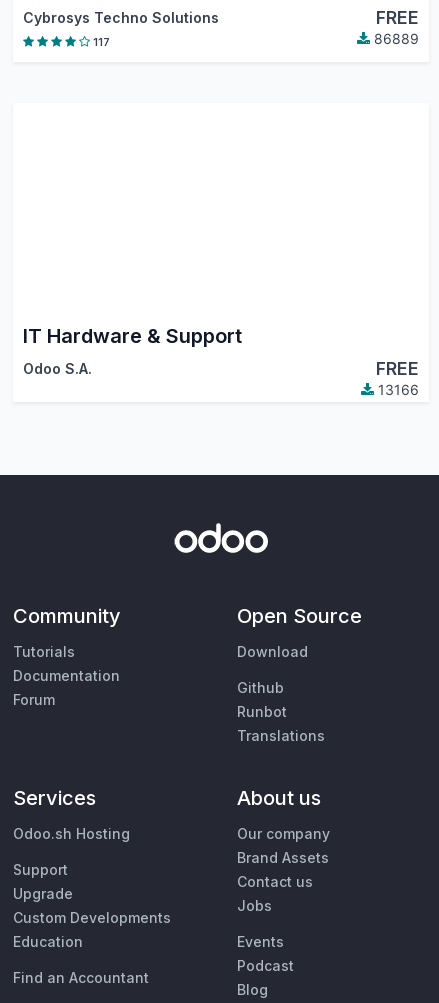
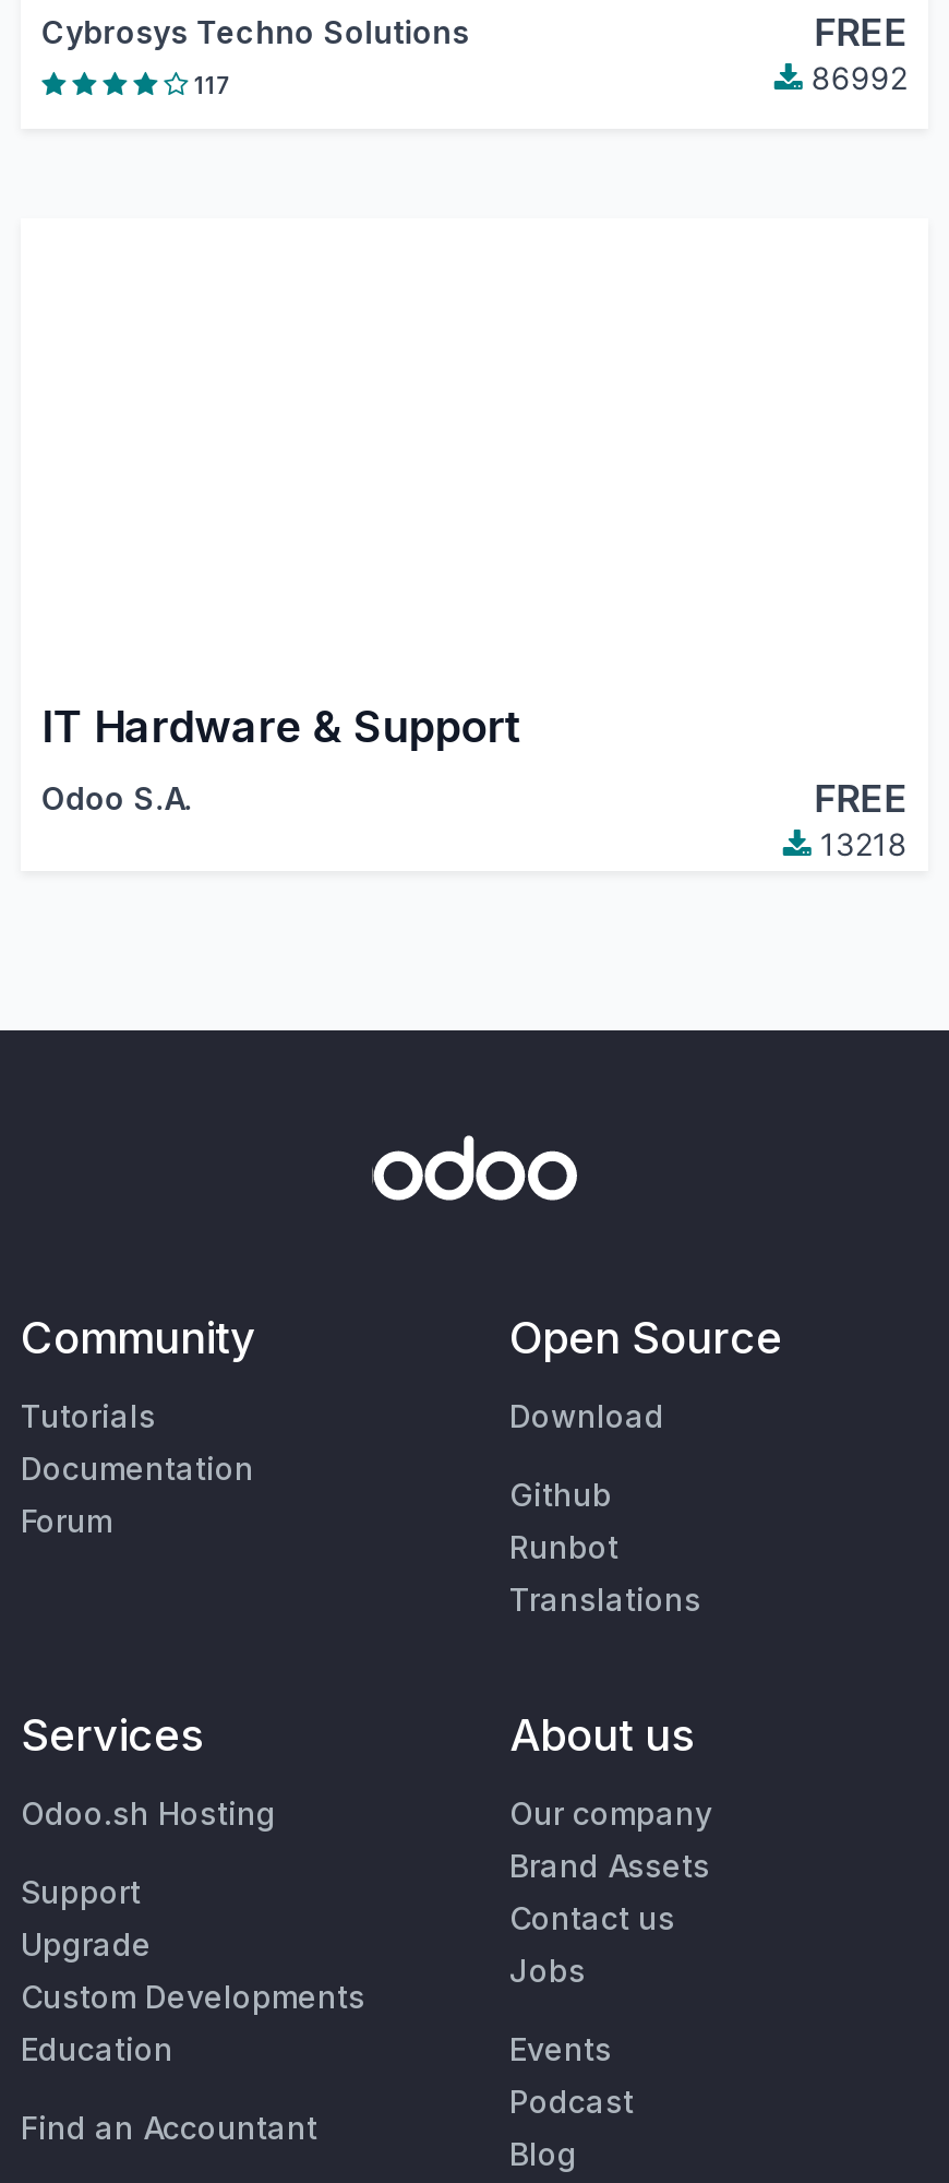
[370,30,419,47] 86889 -> [803,59,907,96] 86992
[374,381,419,398] 13166 -> [811,825,907,862] 13218

